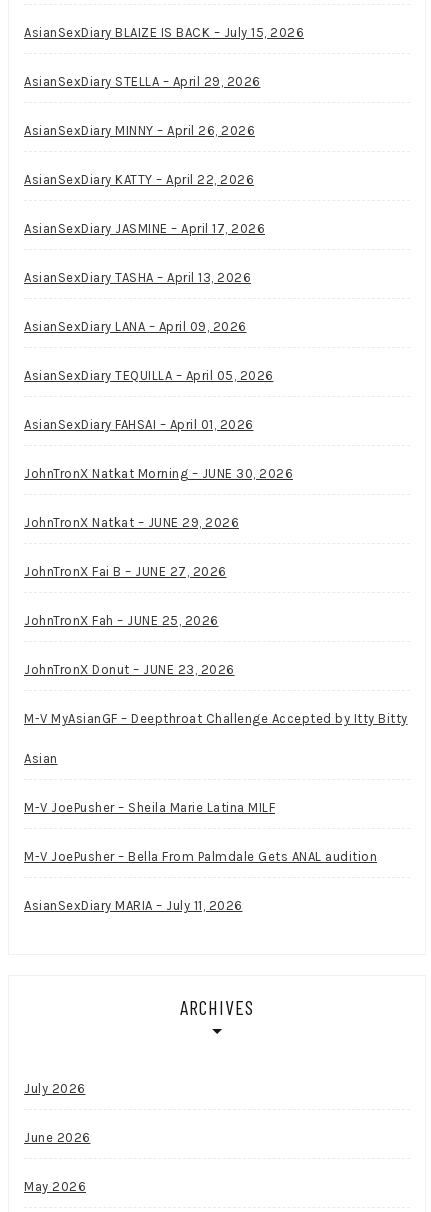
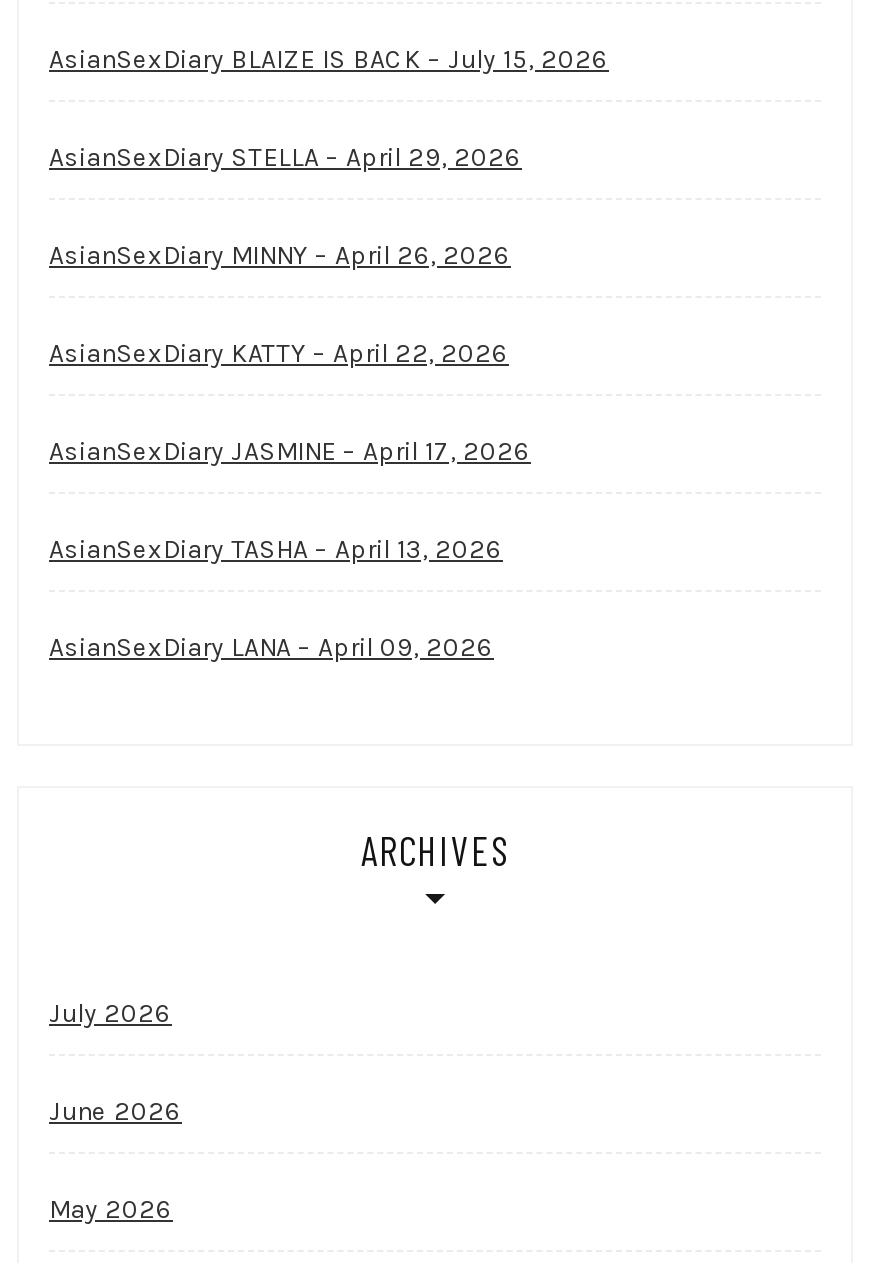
[24,368,407,913] AsianSexDiary TEQUILLA – April 05, 2026 | AsianSexDiary FAHSAI – April 01, 2026 | JohnTronX Natkat Morning – JUNE 30, 2026 | JohnTronX Natkat – JUNE 29, 2026 | JohnTronX Fai B – JUNE 27, 2026 | JohnTronX Fah – JUNE 25, 2026 | JohnTronX Donut – JUNE 23, 2026 | M-V MyAsianGF – Deepthroat Challenge Accepted by Itty Bitty | Asian | M-V JoePusher – Sheila Marie Latina MILF | M-V JoePusher – Bella From Palmdale Gets ANAL audition | AsianSexDiary MARIA – July 11, 2026 -> none

